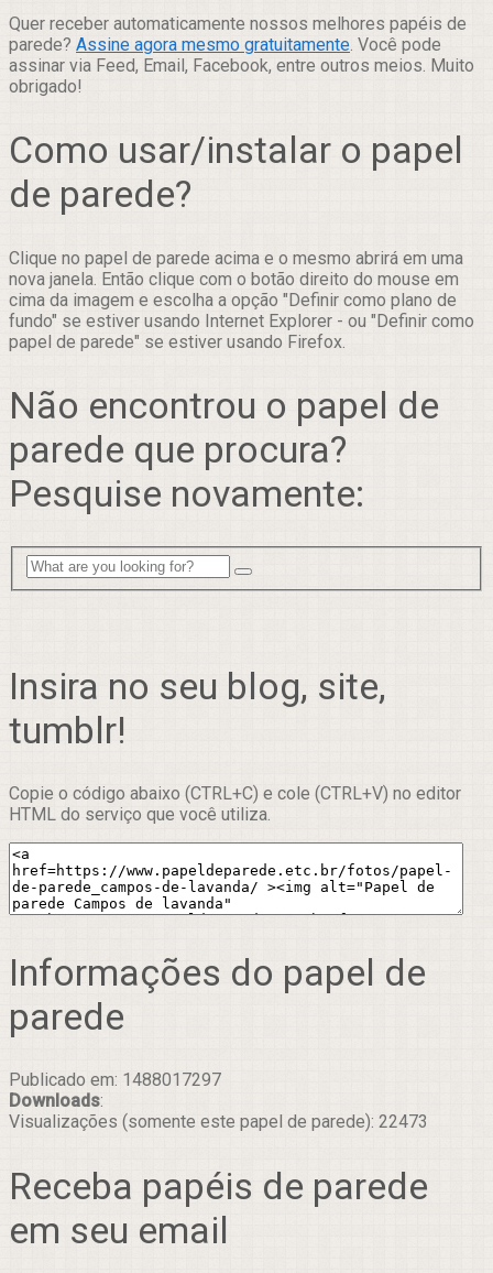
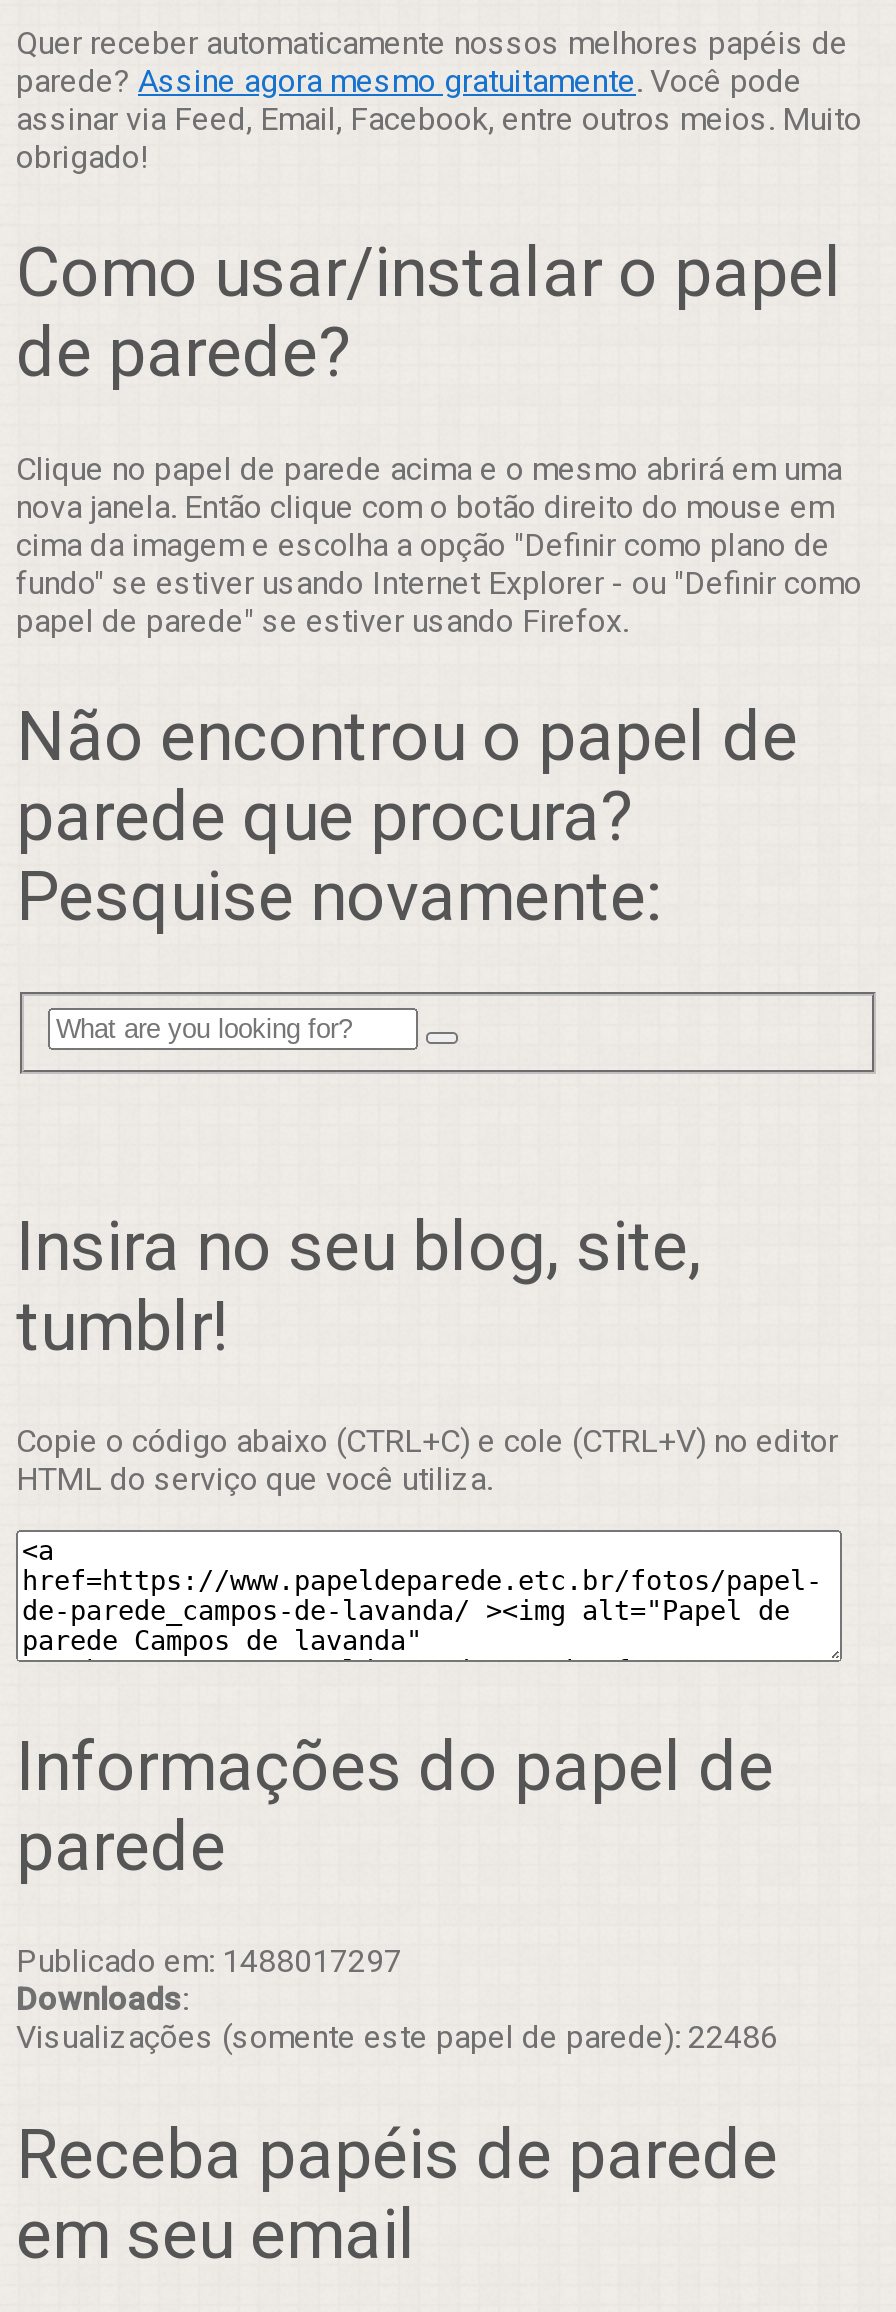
[9,1112,428,1132] Visualizações (somente este papel de parede): 22473 -> [16,2019,778,2057] Visualizações (somente este papel de parede): 22486

